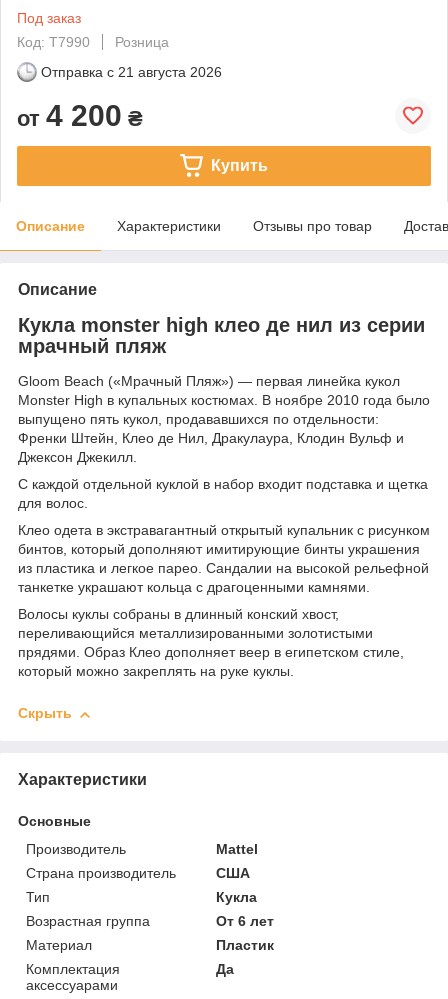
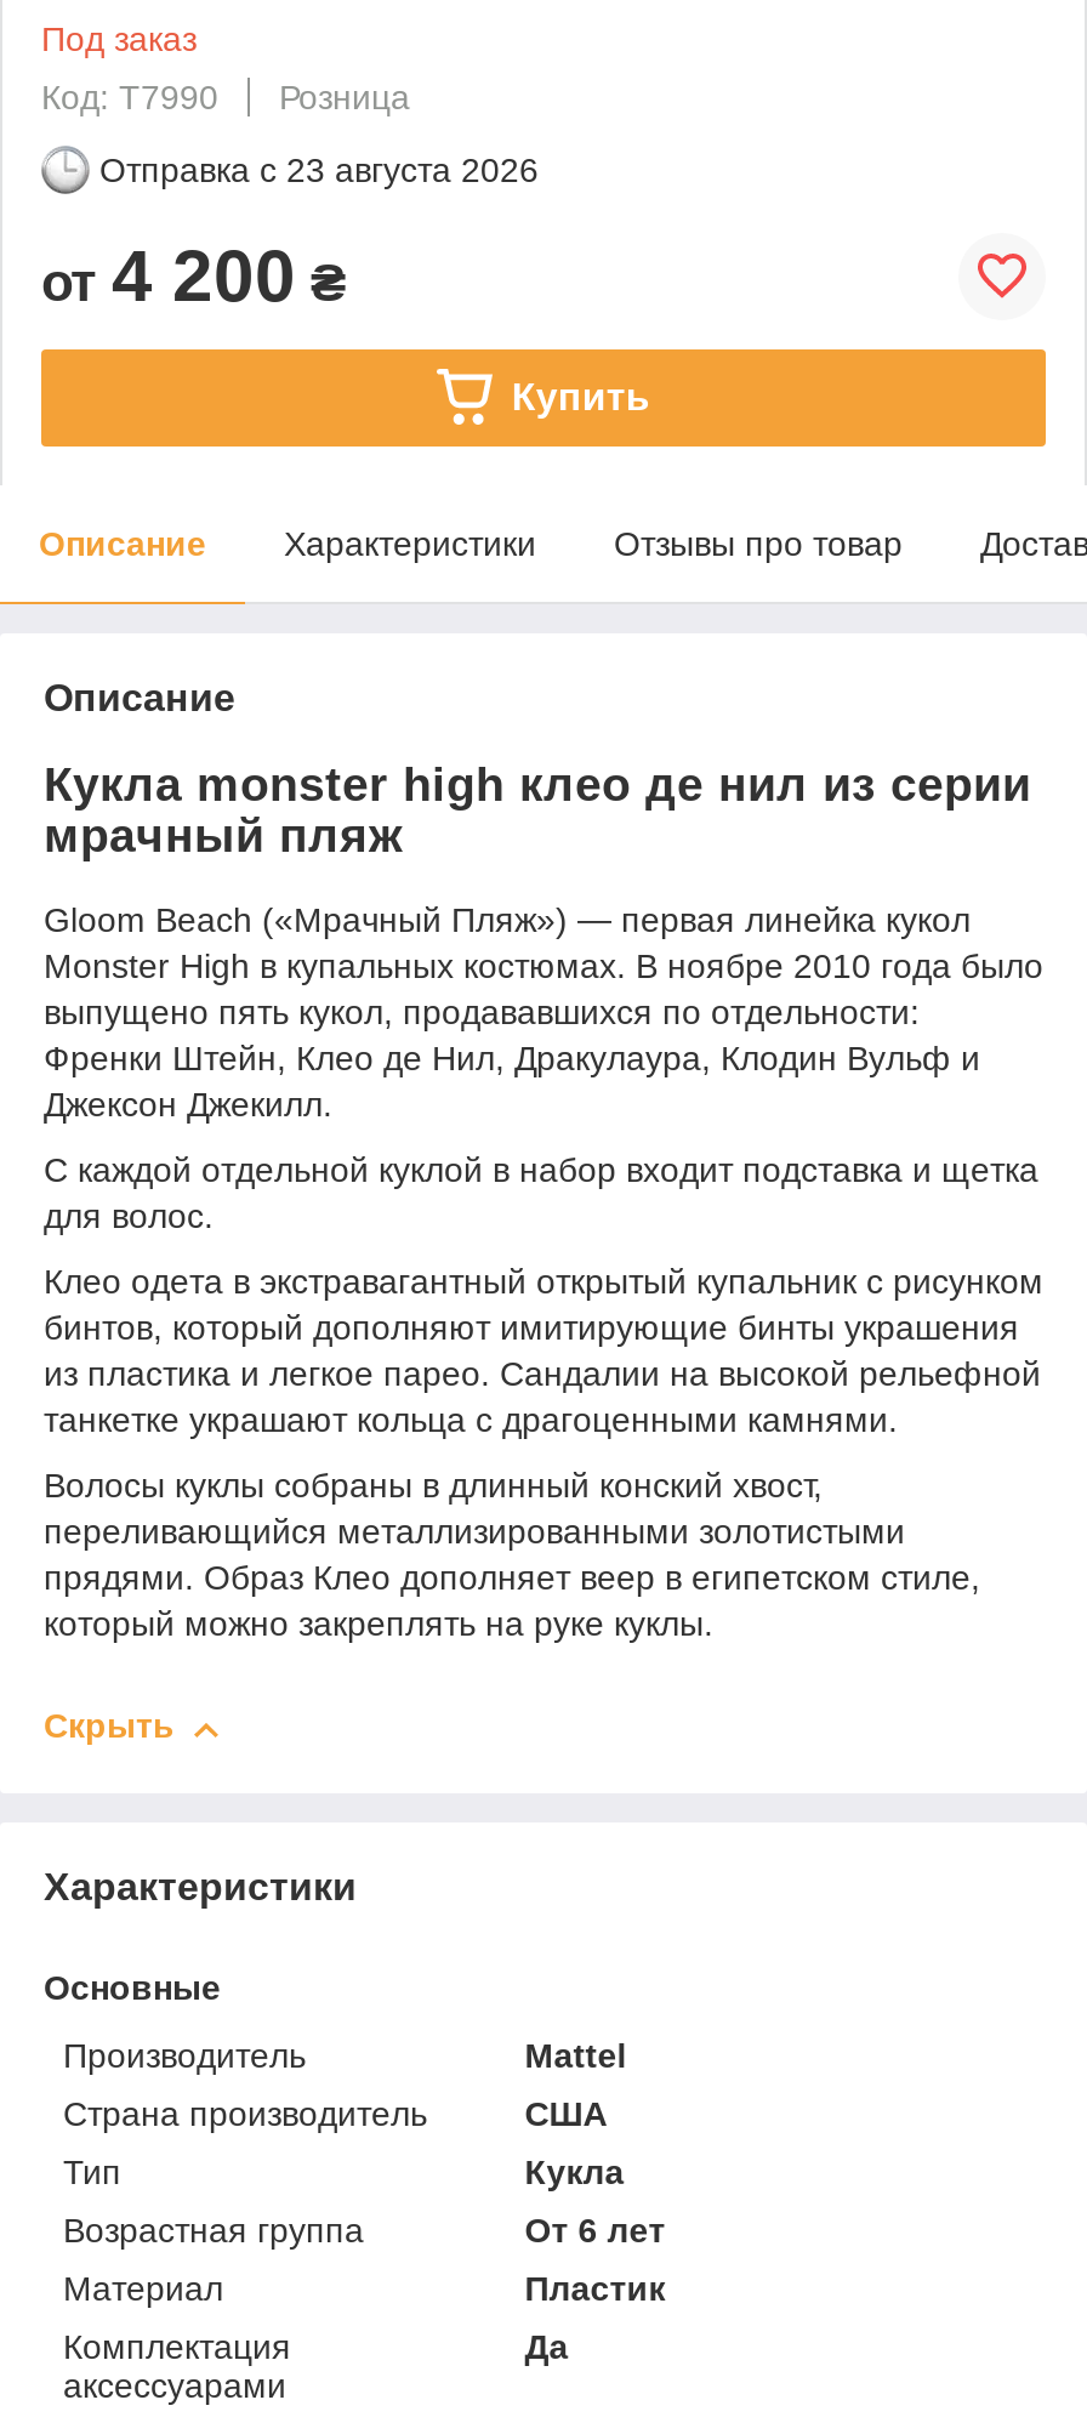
[41,64,222,80] Отправка с 21 августа 2026 -> [99,150,539,189] Отправка с 23 августа 2026

